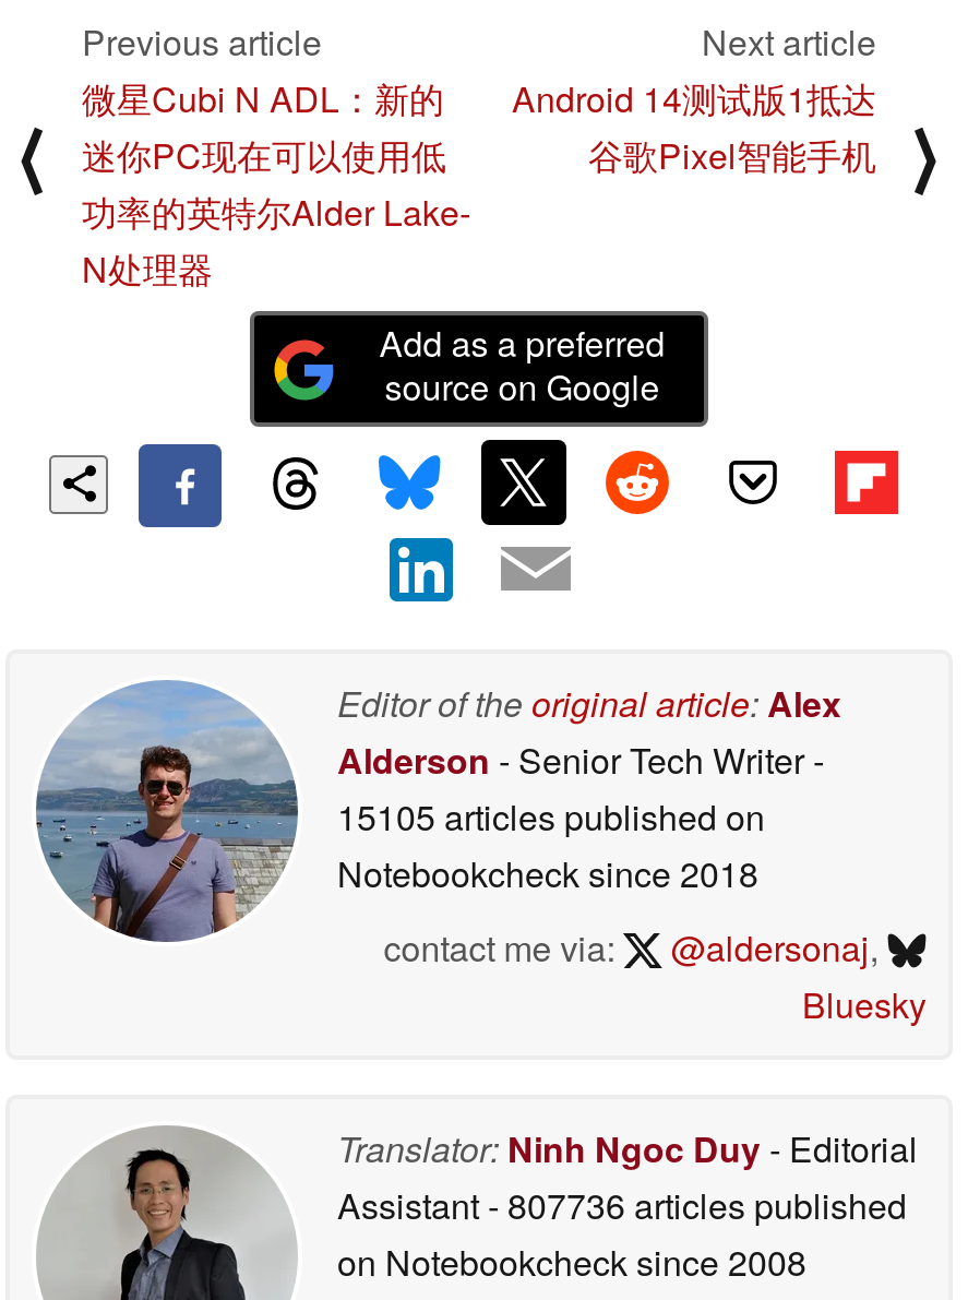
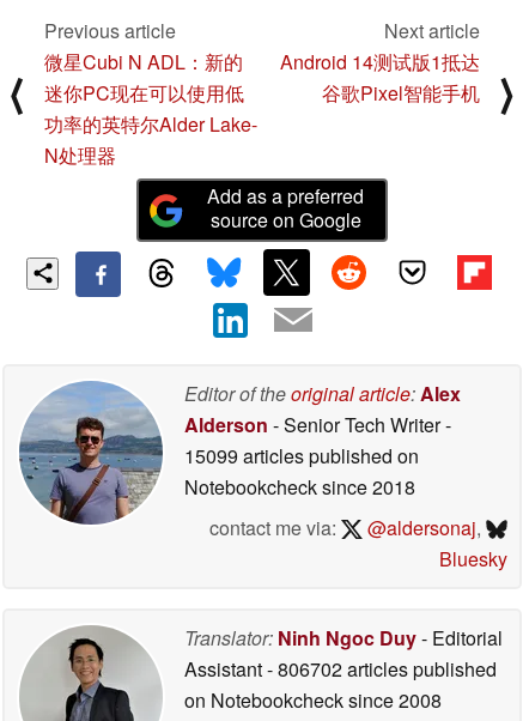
[337,790,765,841] 15105 articles published on -> [184,441,419,469] 15099 articles published on
[337,1179,907,1229] Assistant - 807736 articles published -> [184,655,497,682] Assistant - 806702 articles published

